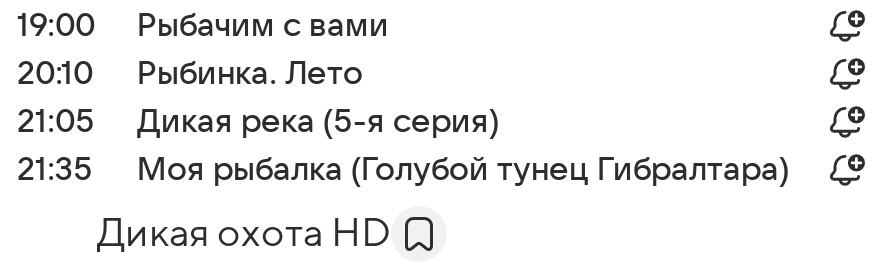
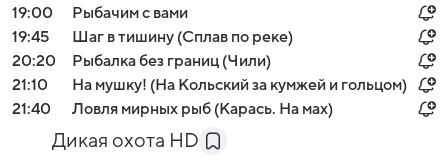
[17,56,789,188] 20:10 | Рыбинка. Лето | 21:05 | Дикая река (5-я серия) | 21:35 | Моя рыбалка (Голубой тунец Гибралтара) -> [12,28,407,118] 19:45 | Шаг в тишину (Сплав по реке) | 20:20 | Рыбалка без границ (Чили) | 21:10 | На мушку! (На Кольский за кумжей и гольцом) | 21:40 | Ловля мирных рыб (Карась. На мах)

